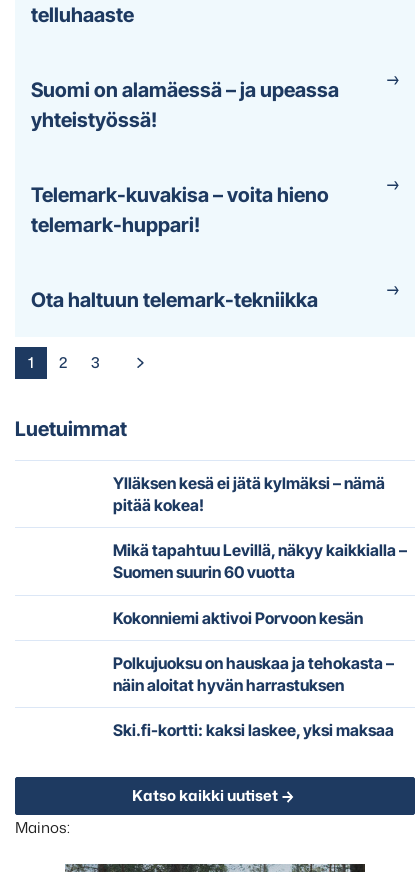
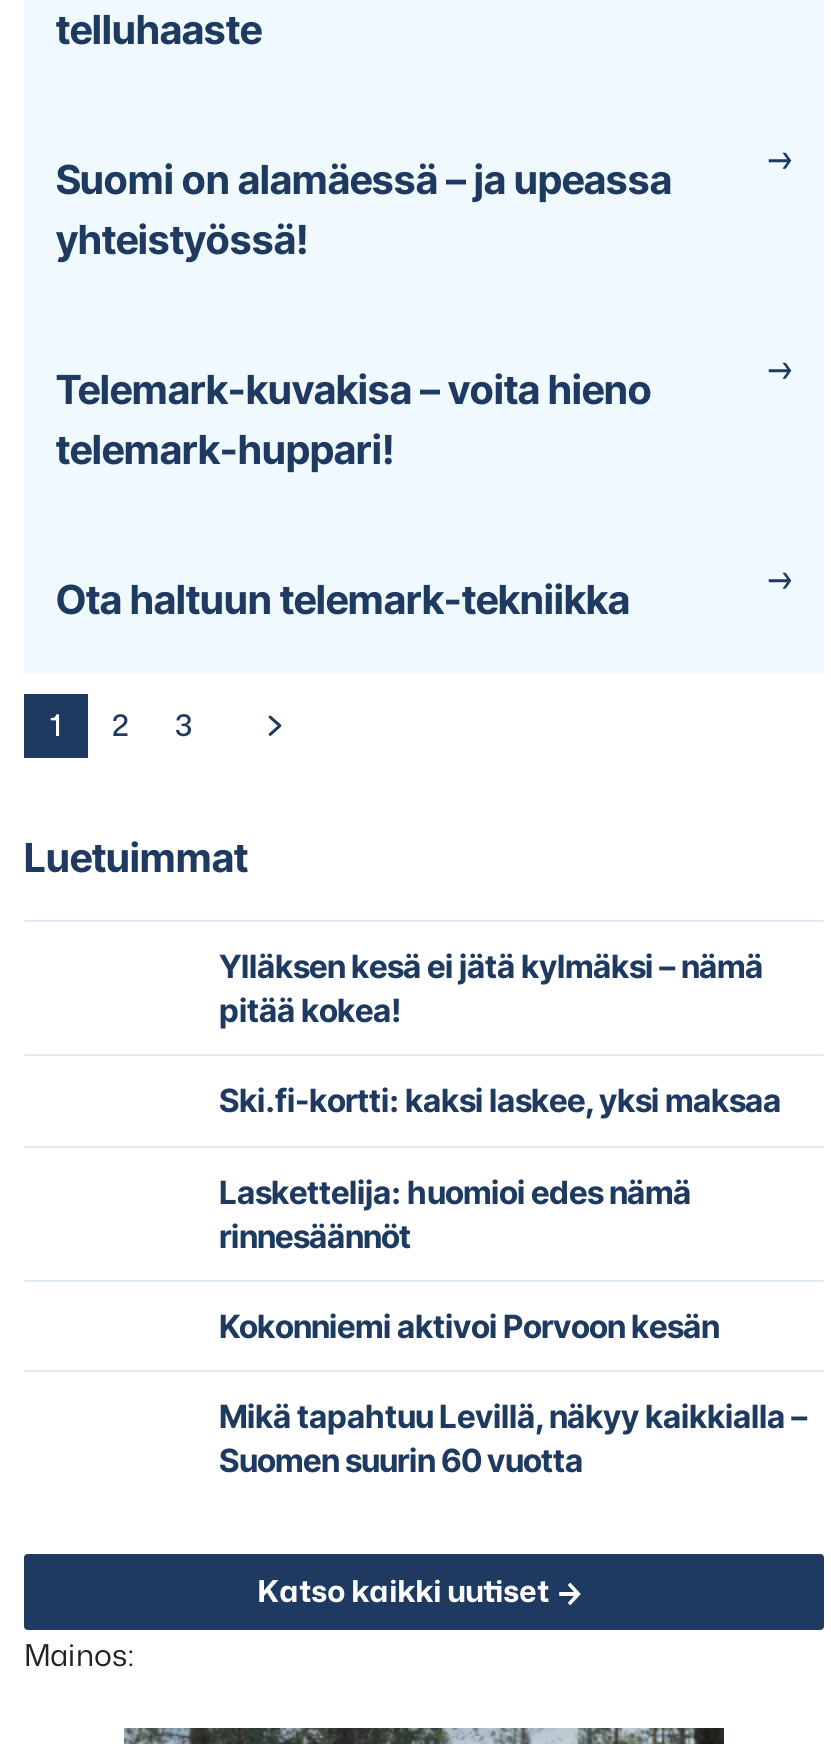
none -> [219,1171,691,1255] Laskettelija: huomioi edes nämä | rinnesäännöt
moved [113,540,407,582] -> [219,1397,807,1481]: Mikä tapahtuu Levillä, näkyy kaikkialla – | Suomen suurin 60 vuotta
moved [113,608,363,628] -> [219,1306,719,1346]: Kokonniemi aktivoi Porvoon kesän
[113,653,394,695] Polkujuoksu on hauskaa ja tehokasta – | näin aloitat hyvän harrastuksen -> none
moved [113,720,394,740] -> [219,1081,781,1121]: Ski.fi-kortti: kaksi laskee, yksi maksaa

